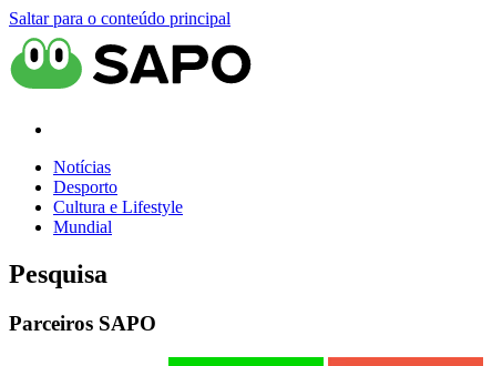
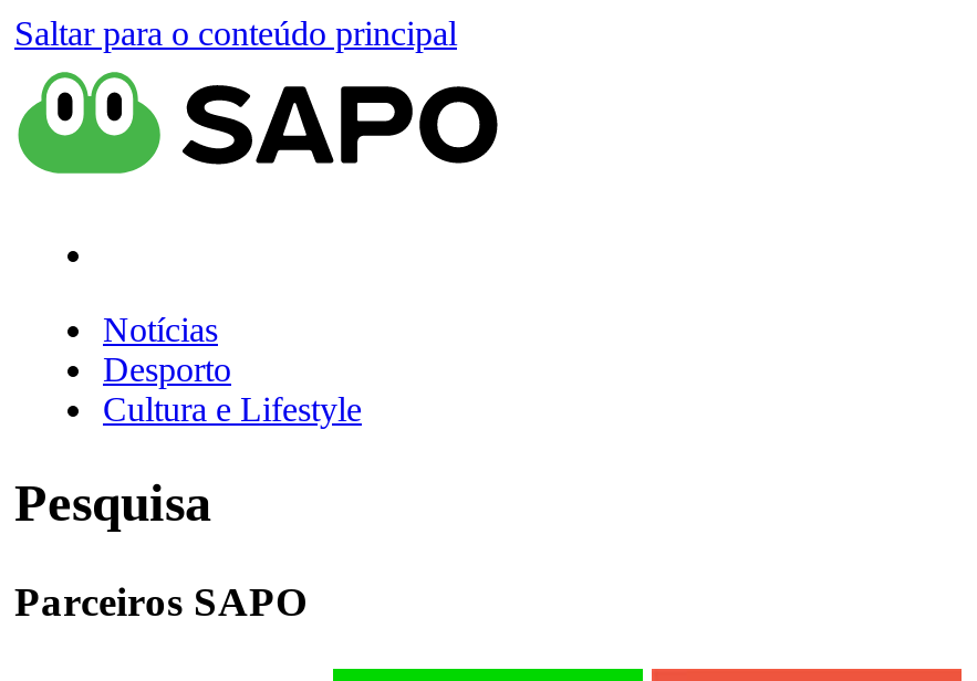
[53,217,112,236] Mundial -> none

